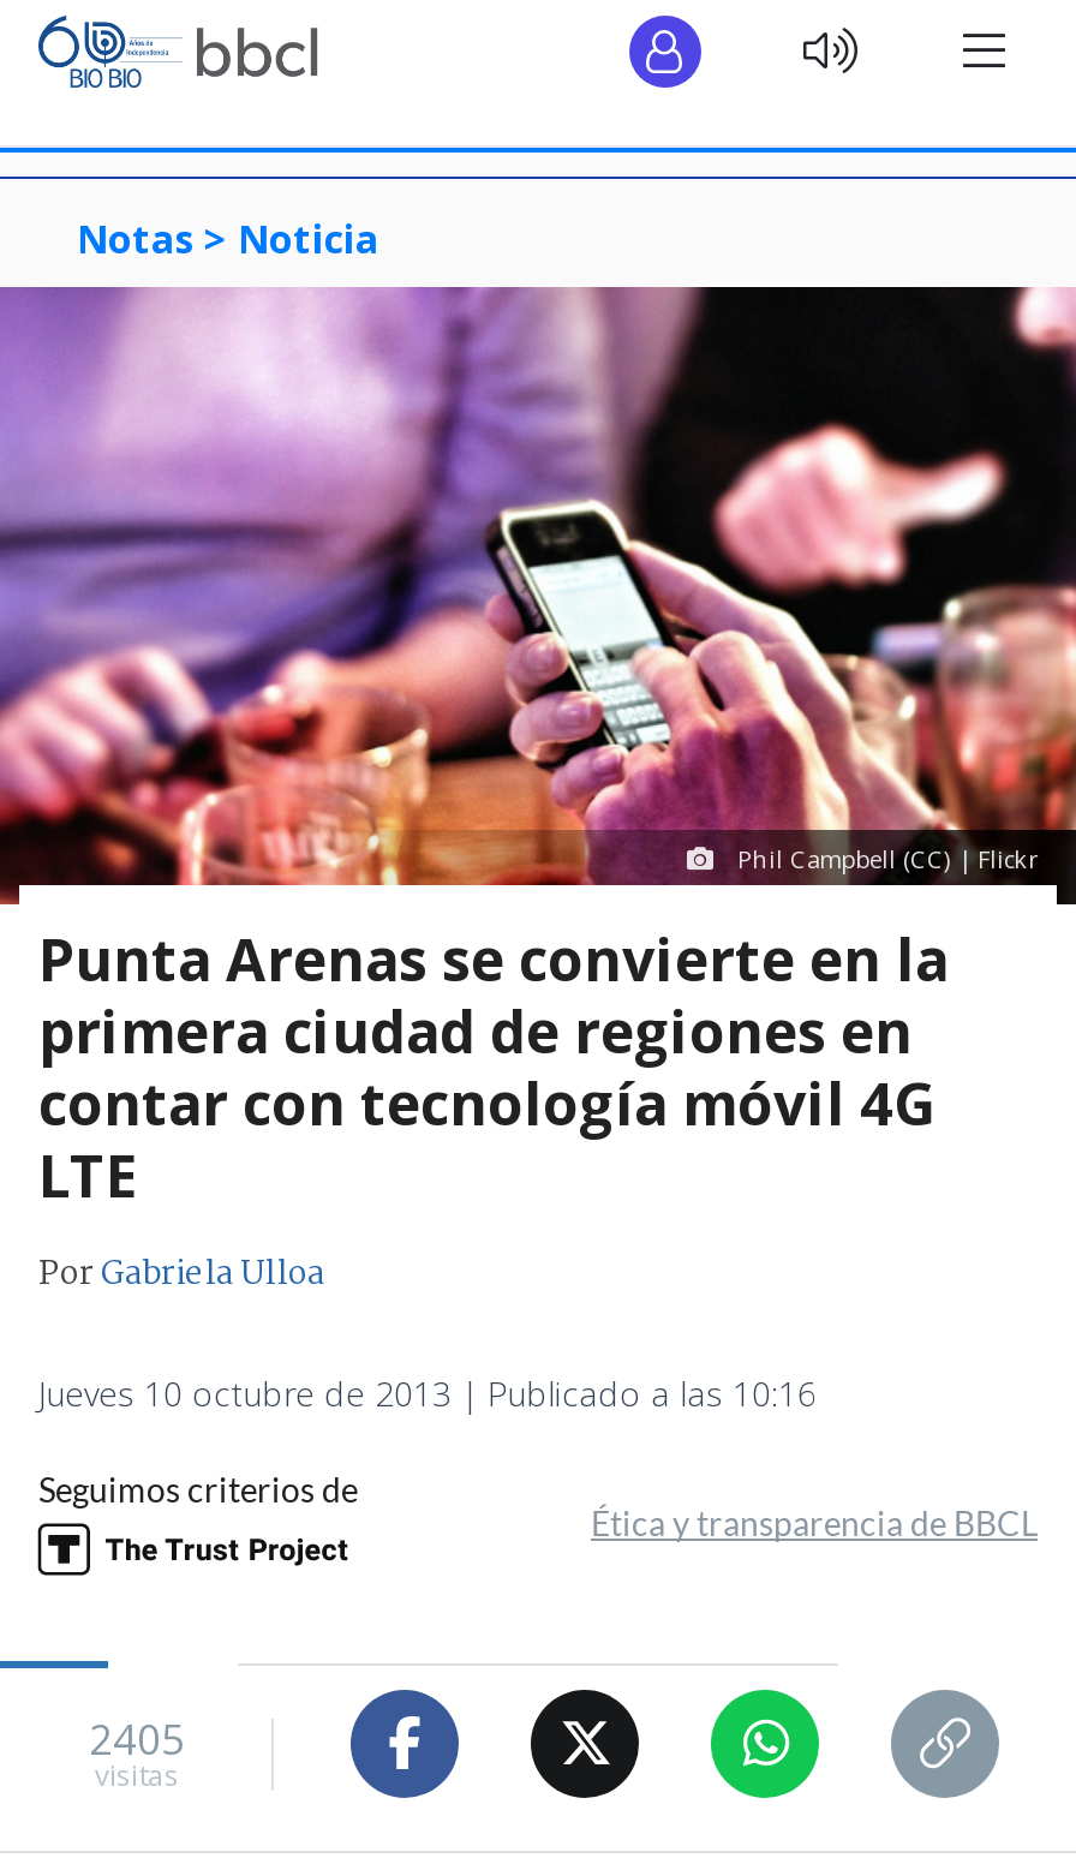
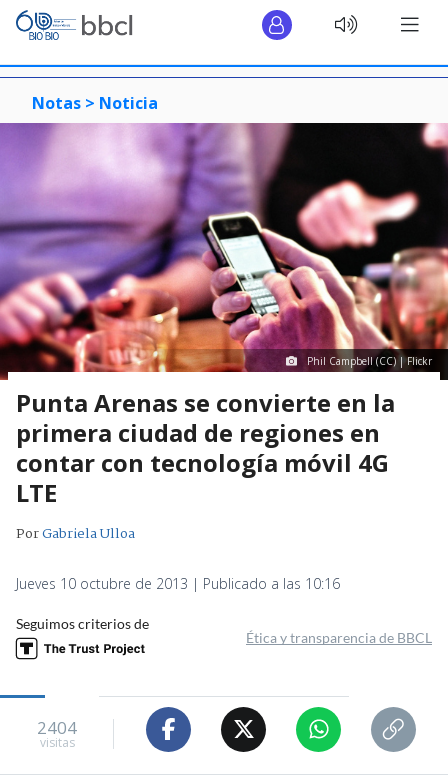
[89,1712,185,1767] 2405 -> [37,716,77,739] 2404

